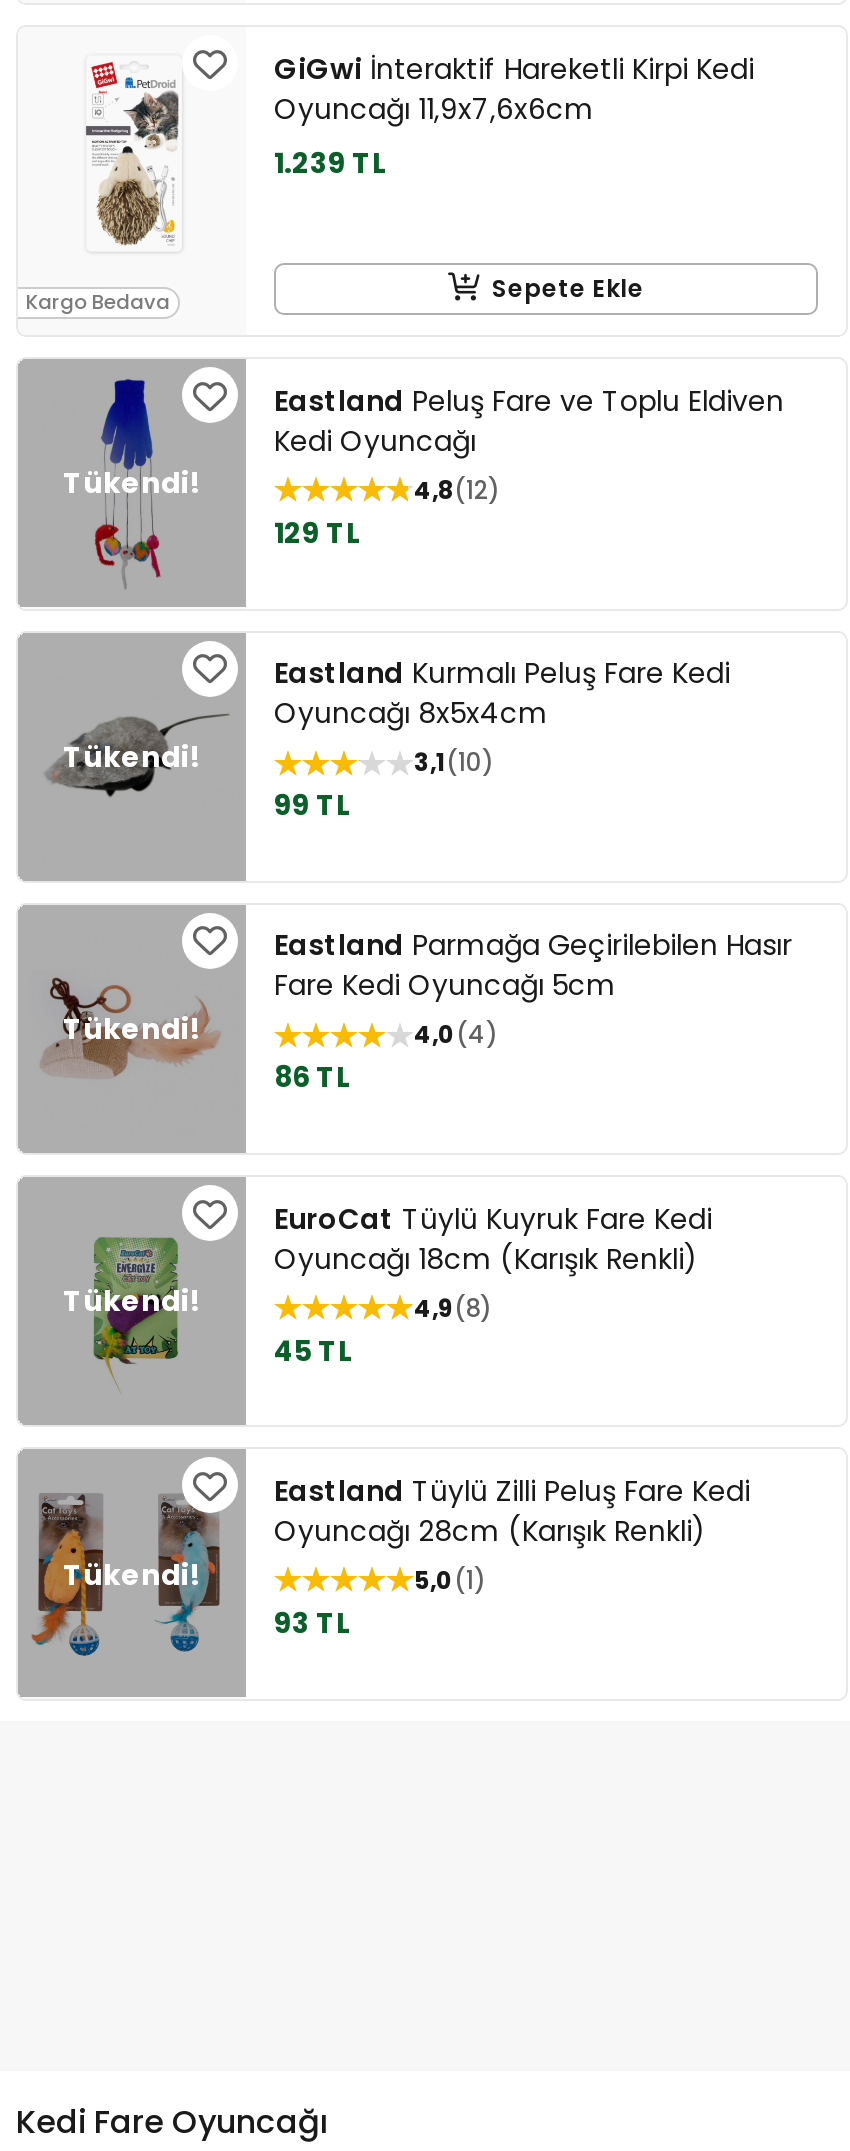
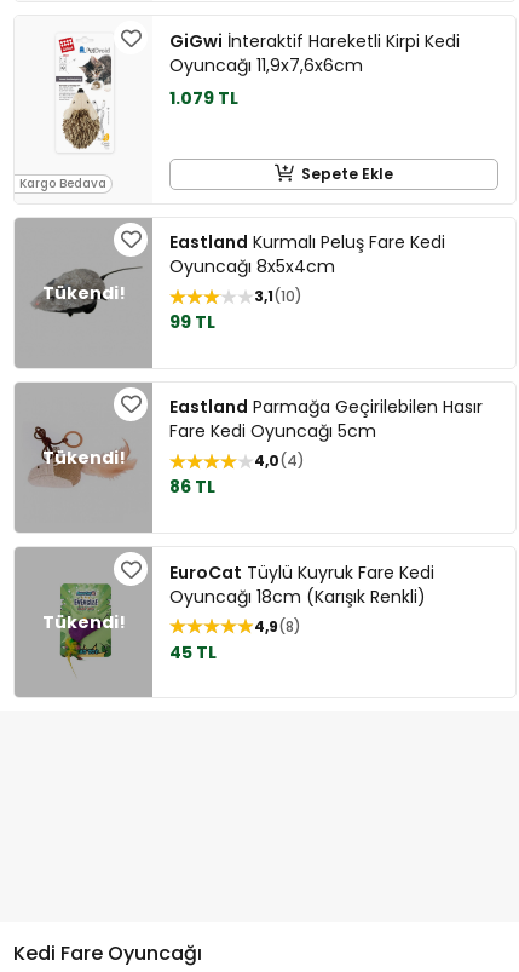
[274,142,386,182] 1.239 TL -> [169,86,238,110] 1.079 TL
[48,378,784,586] [image] | Eastland Peluş Fare ve Toplu Eldiven | Kedi Oyuncağı | 4,8 12 | 129 TL -> none
[30,1470,750,1658] [image] | Eastland Tüylü Zilli Peluş Fare Kedi | Oyuncağı 28cm (Karışık Renkli) | 5,0 1 | 93 TL -> none

